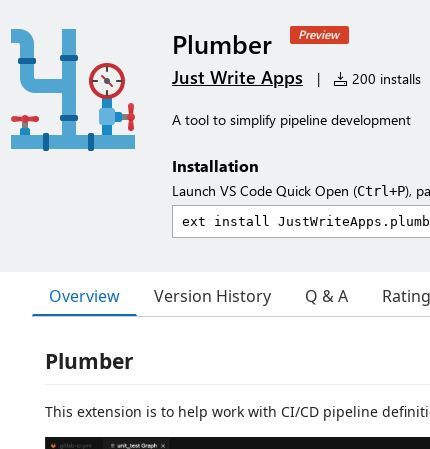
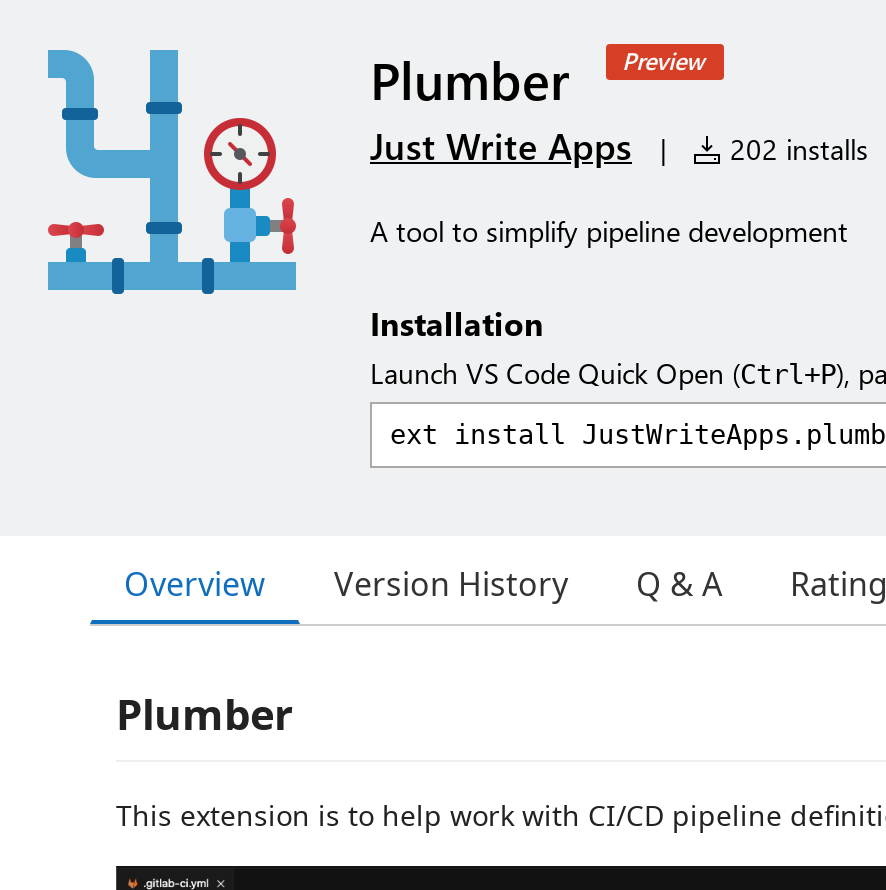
[348,69,421,88] 200 installs -> [722,130,868,168] 202 installs

